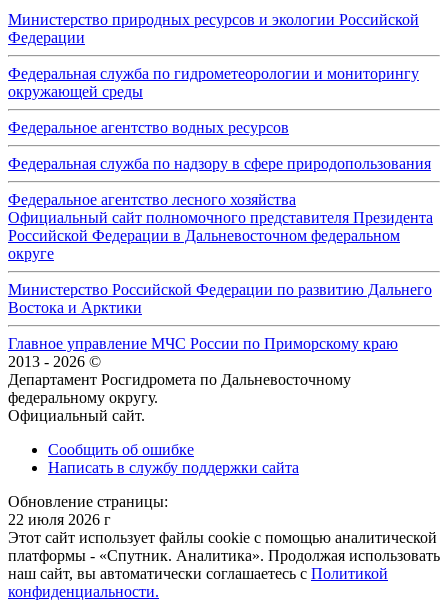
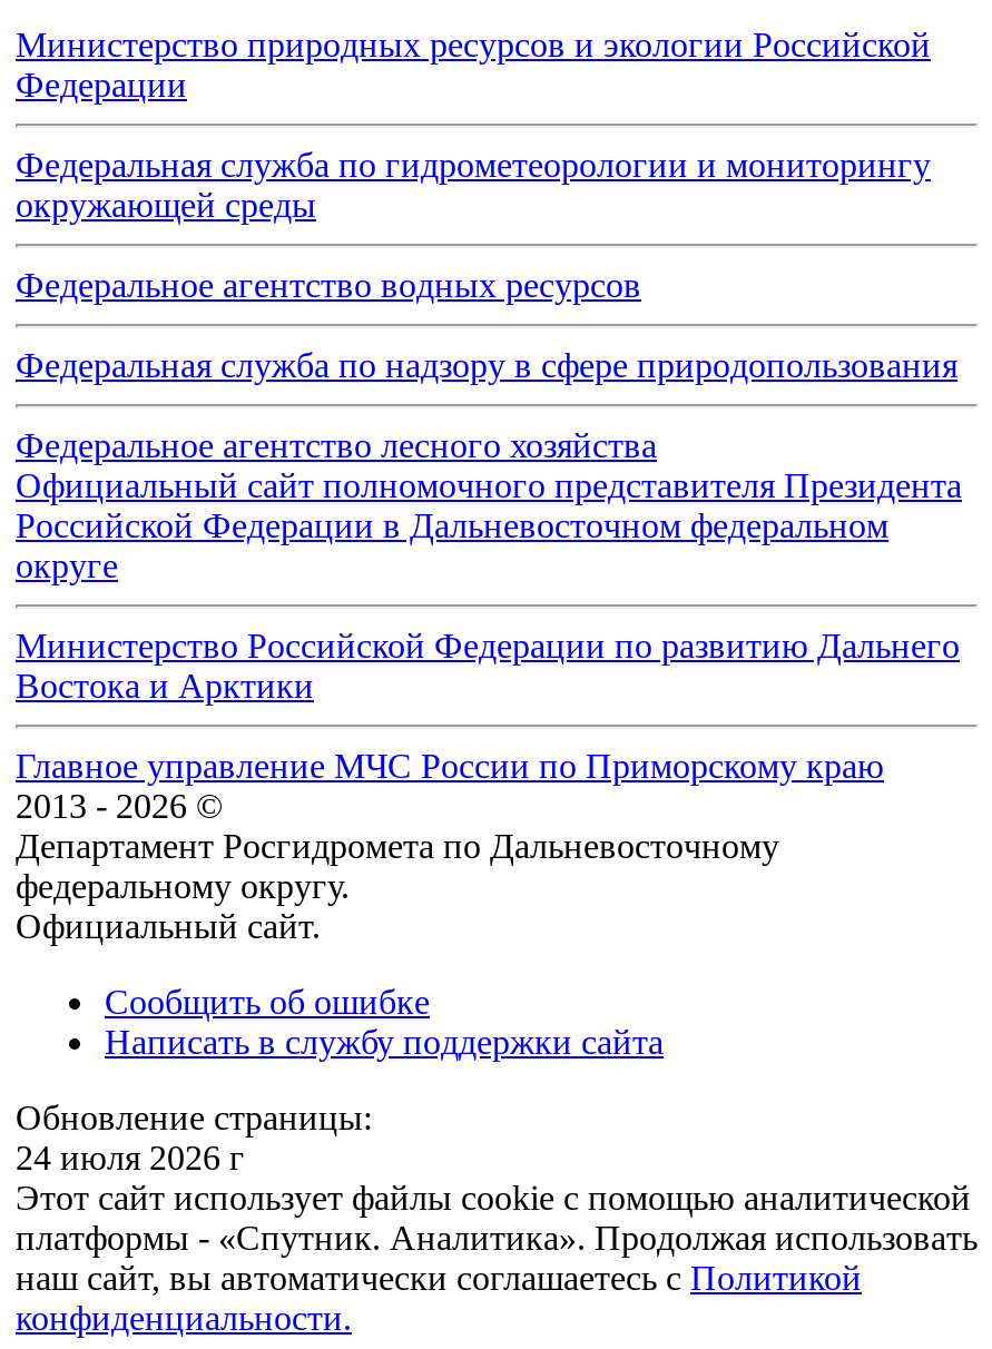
[8,511,111,528] 22 июля 2026 г -> [16,1139,245,1177] 24 июля 2026 г

